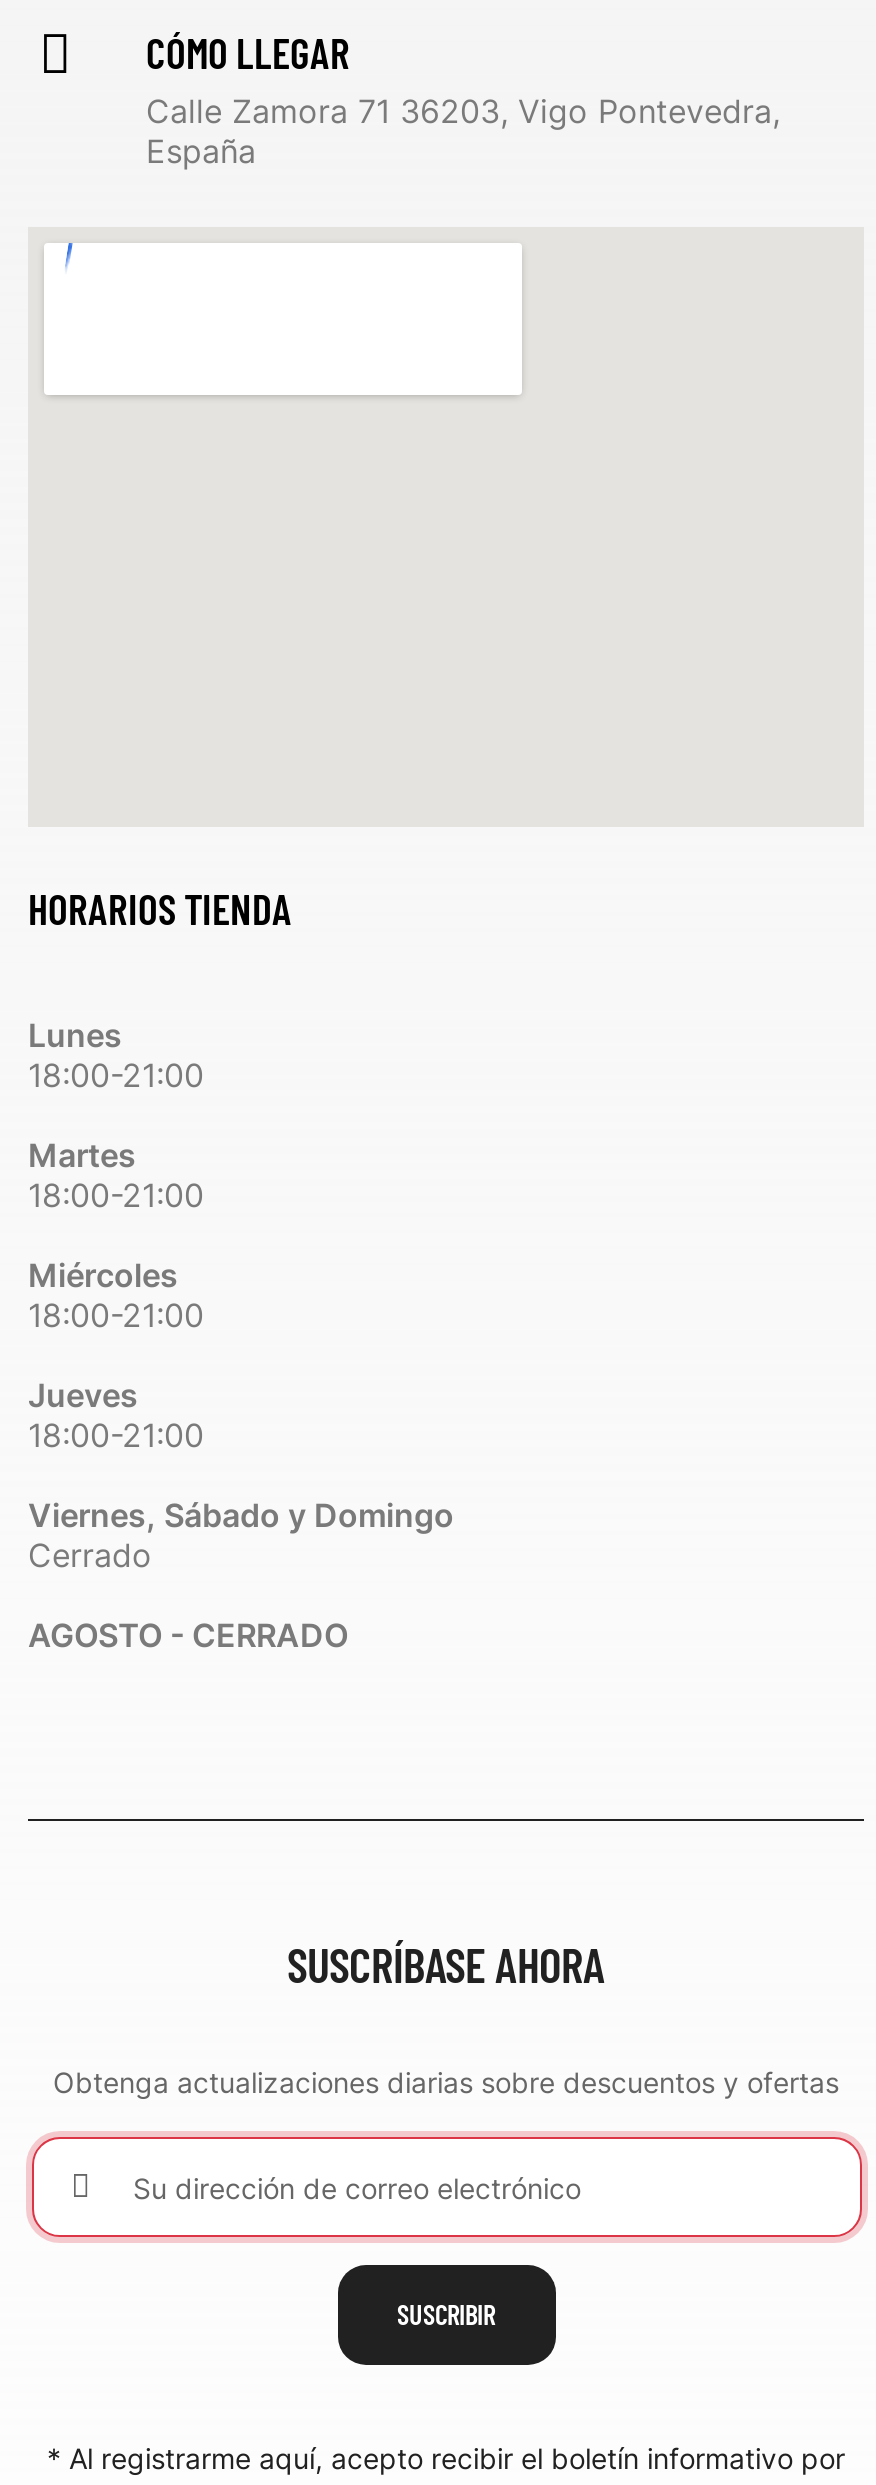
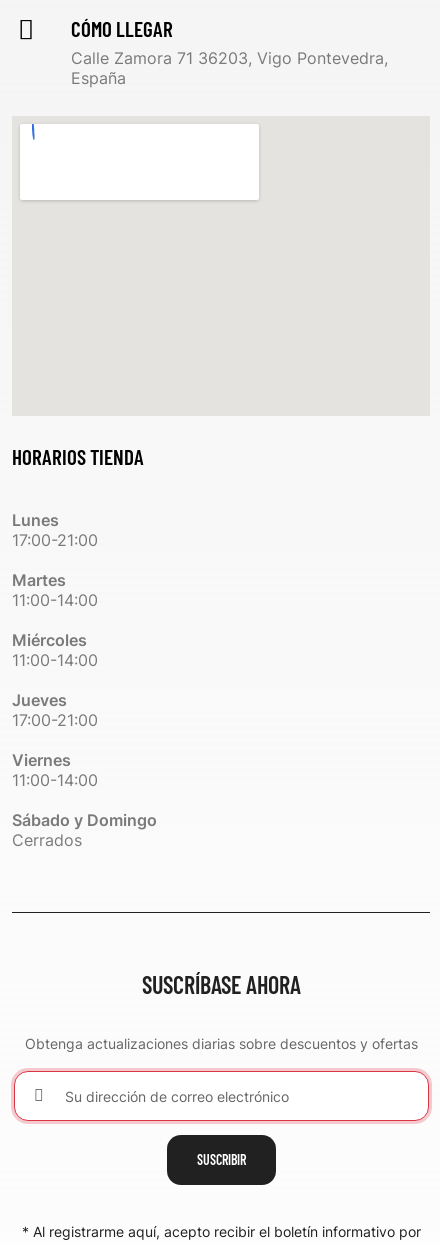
[28,1055,204,1095] 18:00-21:00 -> [12,530,98,550] 17:00-21:00
[28,1175,204,1215] 18:00-21:00 -> [12,590,98,610] 11:00-14:00
[28,1295,204,1335] 18:00-21:00 -> [12,650,98,670] 11:00-14:00
[28,1415,204,1455] 18:00-21:00 -> [12,710,98,730] 17:00-21:00
[28,1495,454,1575] Viernes, Sábado y Domingo | Cerrado -> [12,750,98,790] Viernes | 11:00-14:00
[28,1615,348,1655] AGOSTO - CERRADO -> [12,810,157,850] Sábado y Domingo | Cerrados

